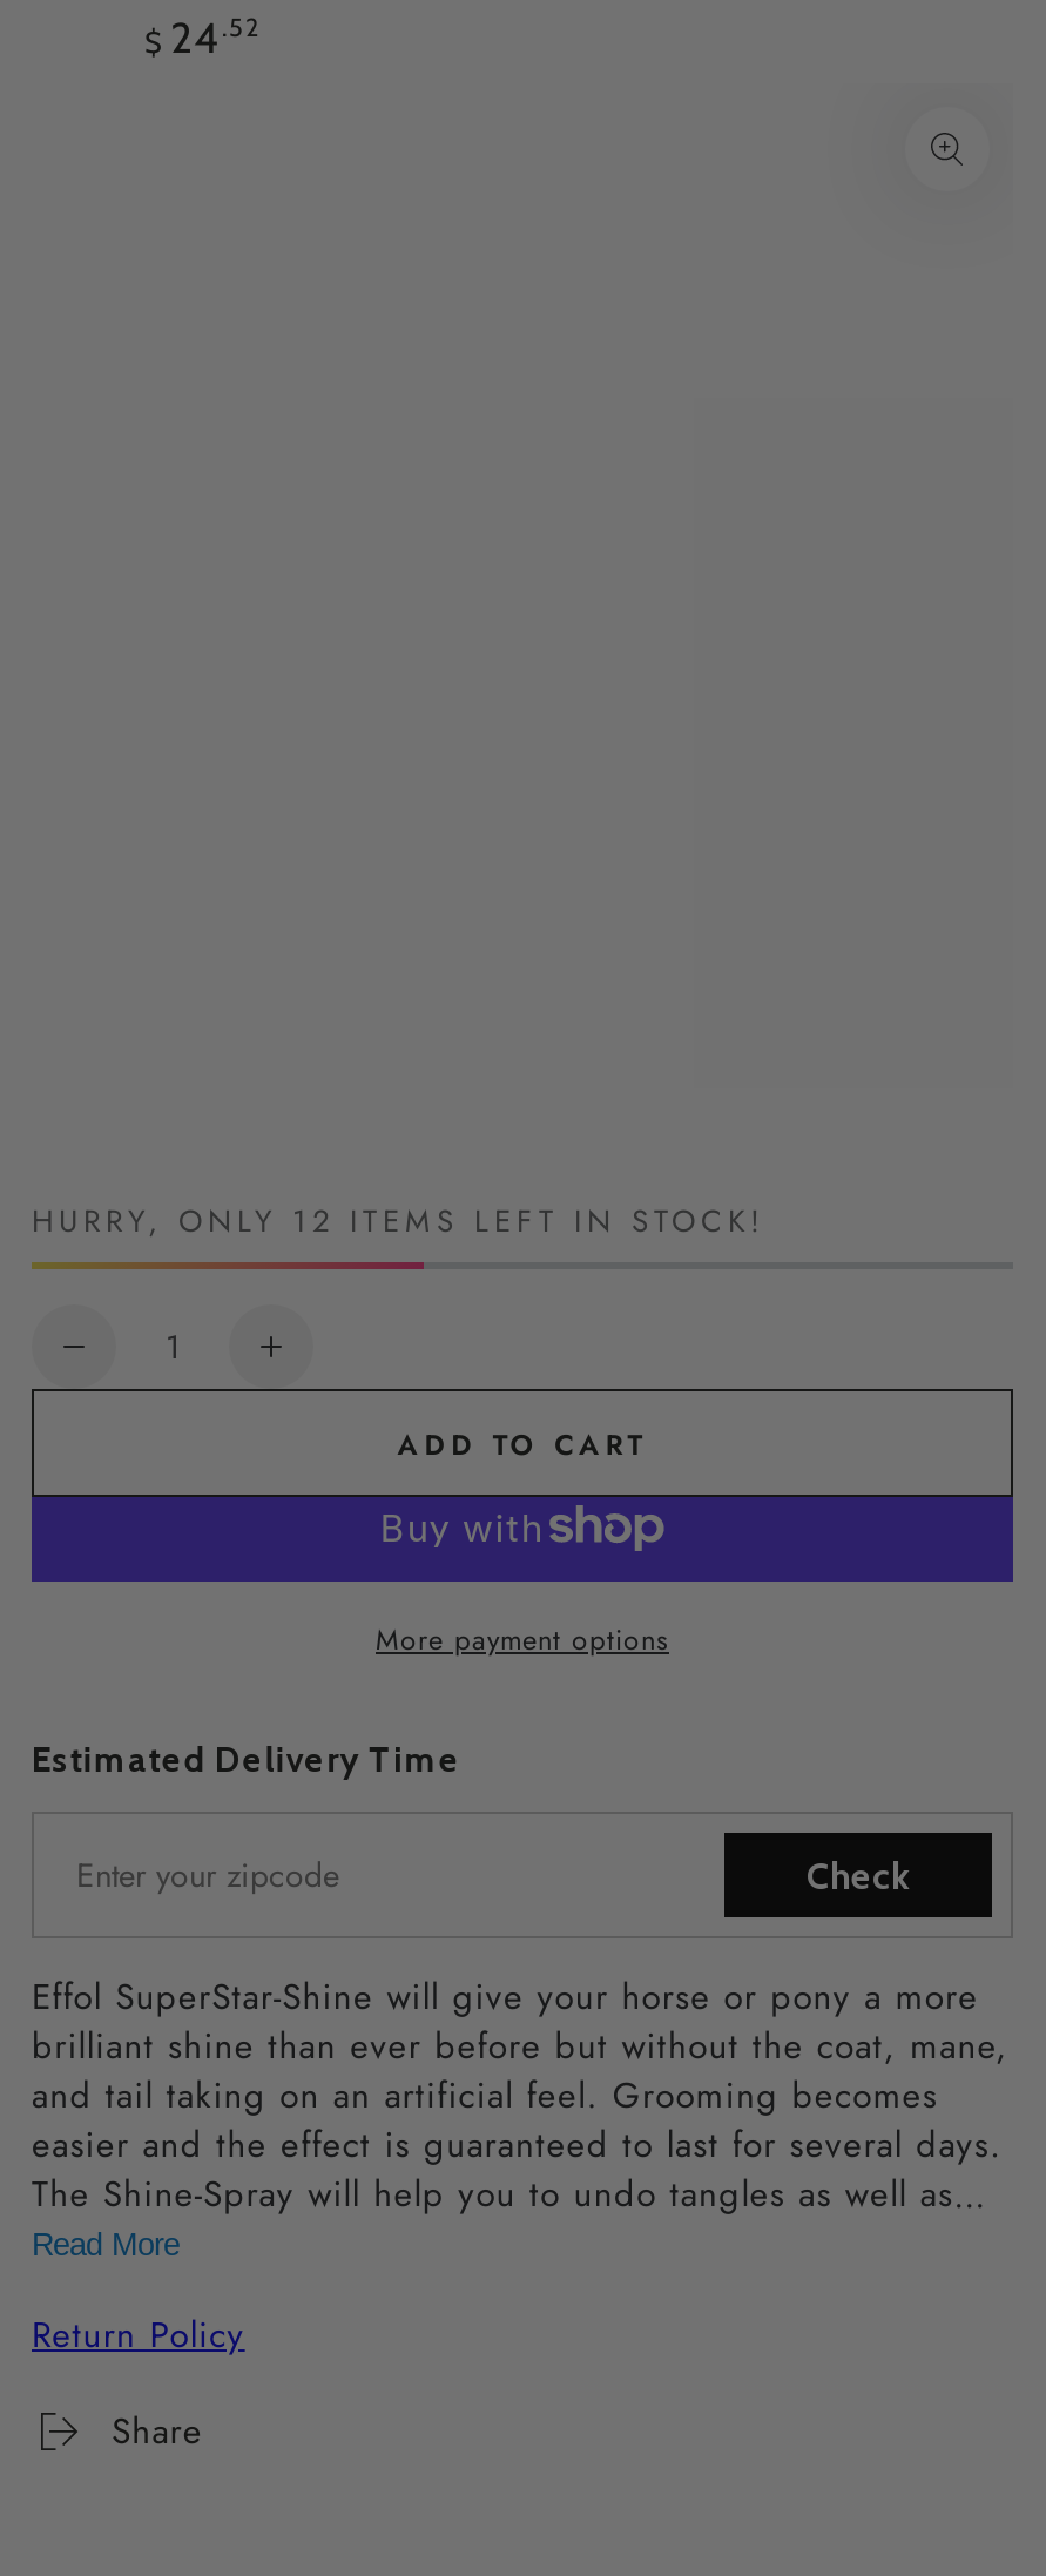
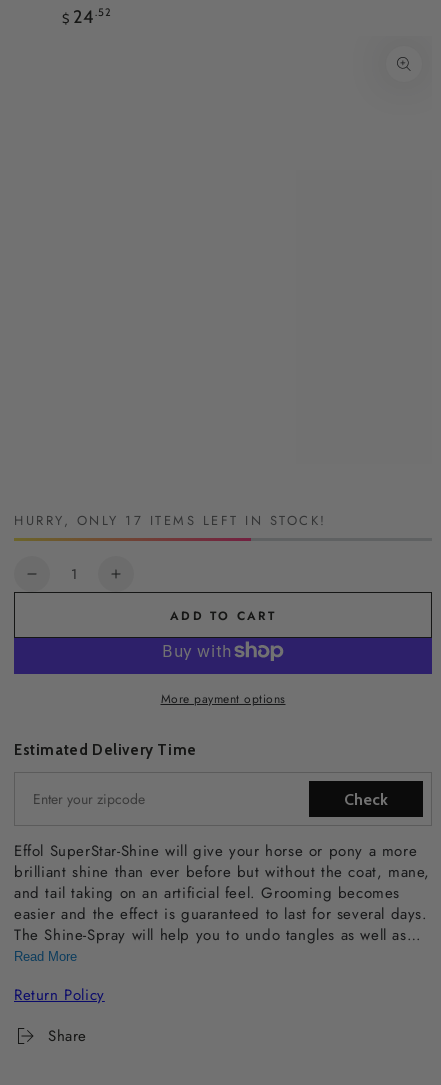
[32,1199,765,1244] HURRY, ONLY 12 ITEMS LEFT IN STOCK! -> [14,511,326,530] HURRY, ONLY 17 ITEMS LEFT IN STOCK!

